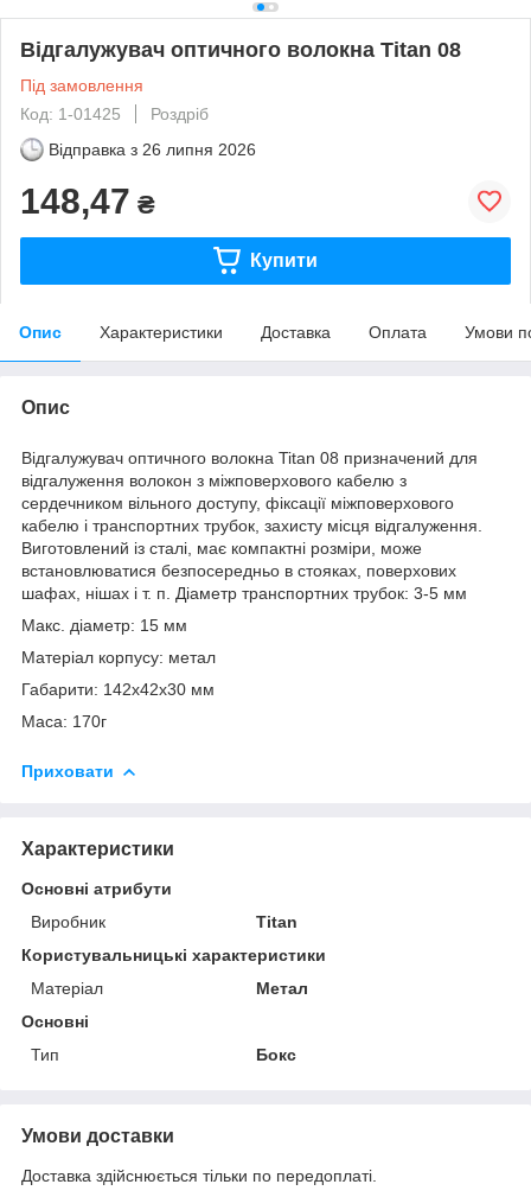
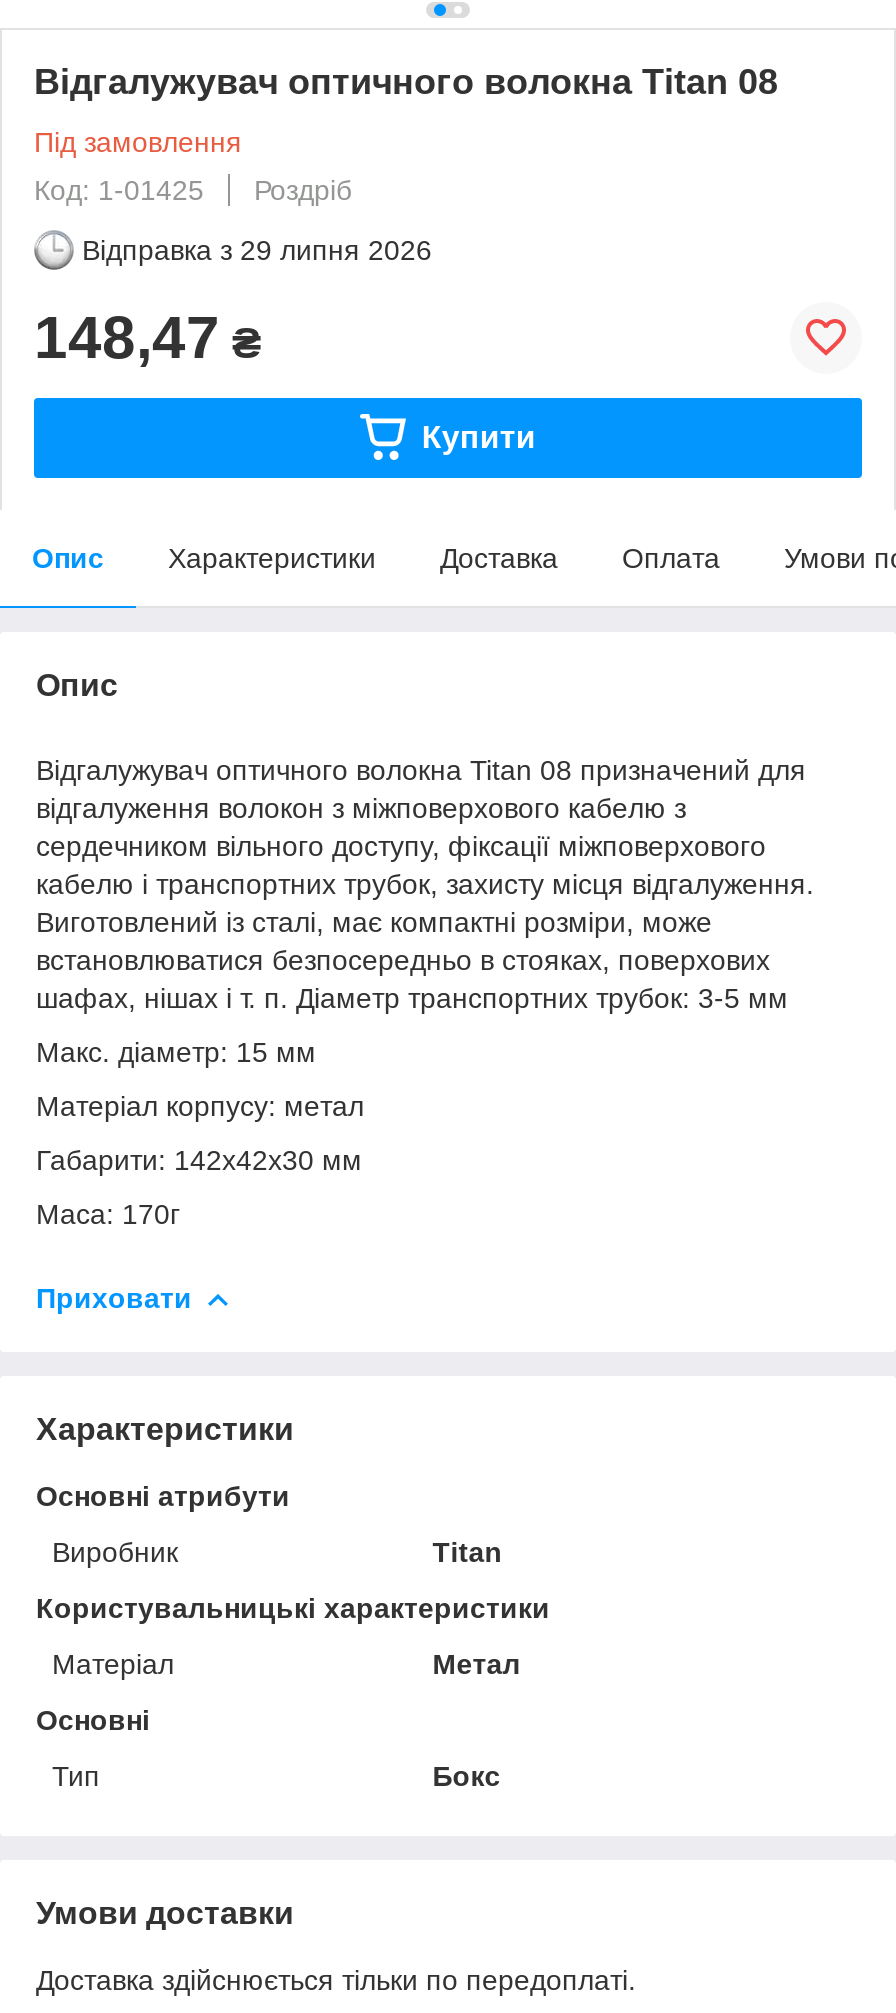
[49,140,256,159] Відправка з 26 липня 2026 -> [82,234,432,266] Відправка з 29 липня 2026

